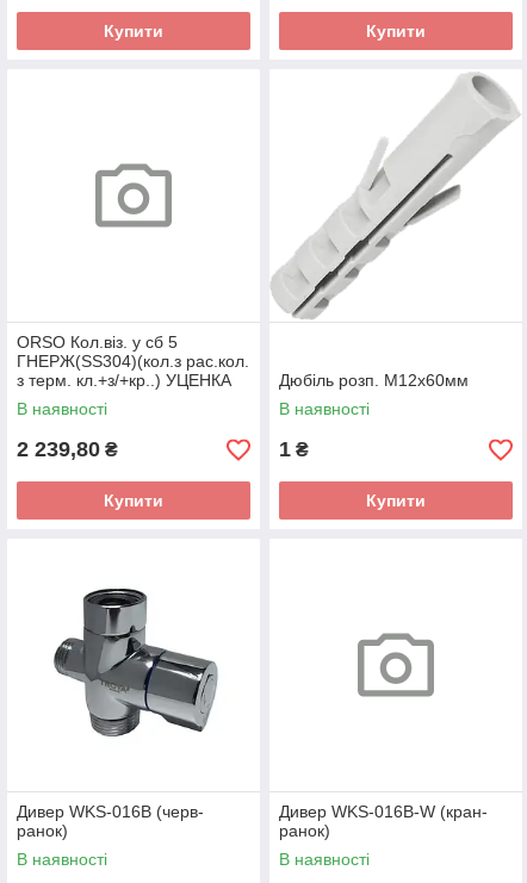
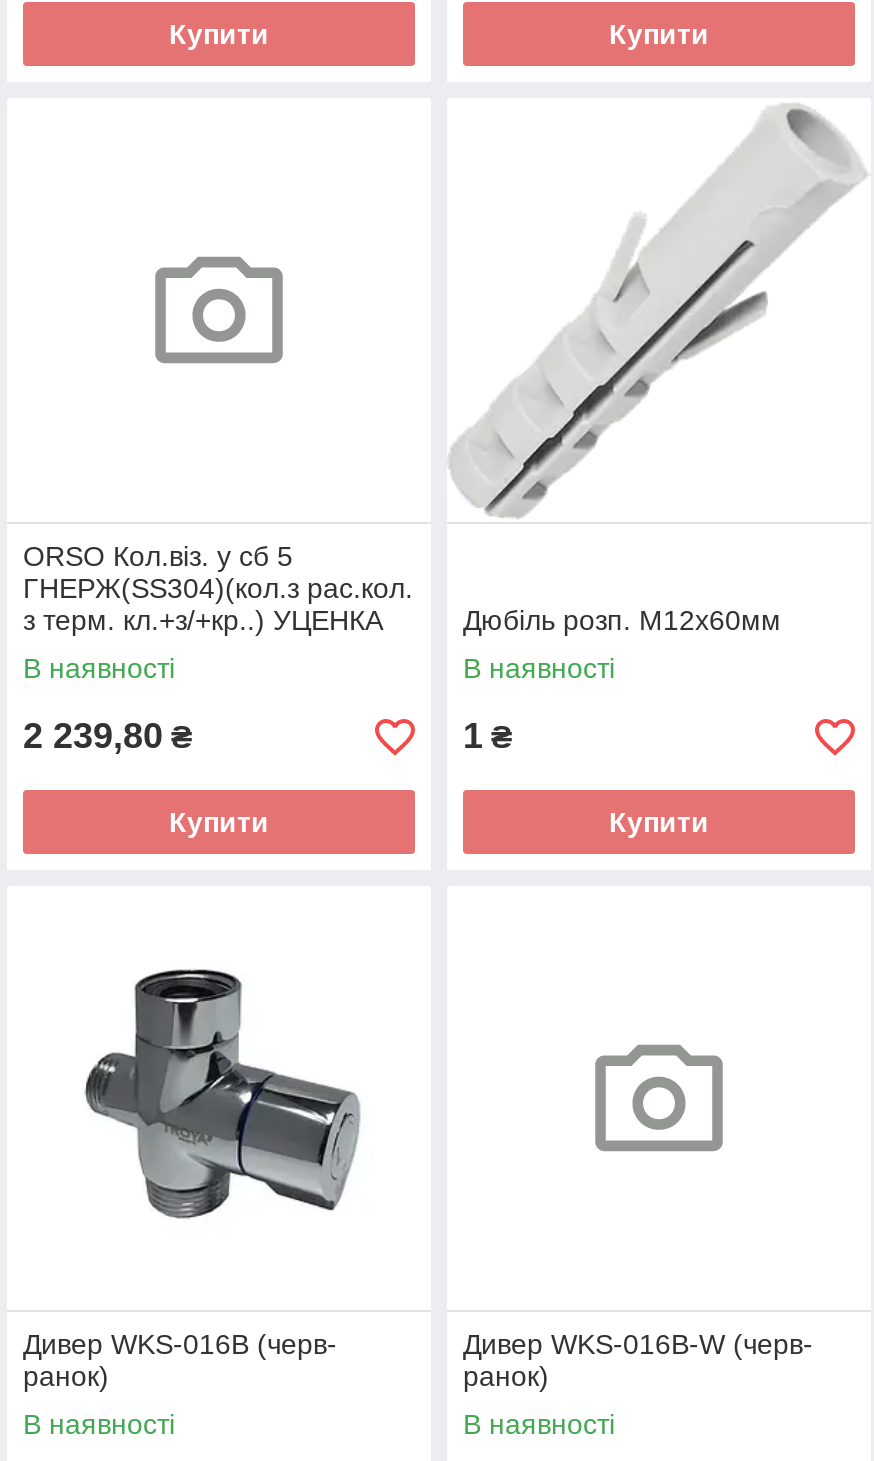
[279,802,488,821] Дивер WKS-016B-W (кран- -> [463,1328,813,1360] Дивер WKS-016B-W (черв-

